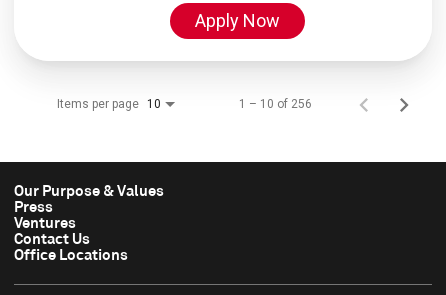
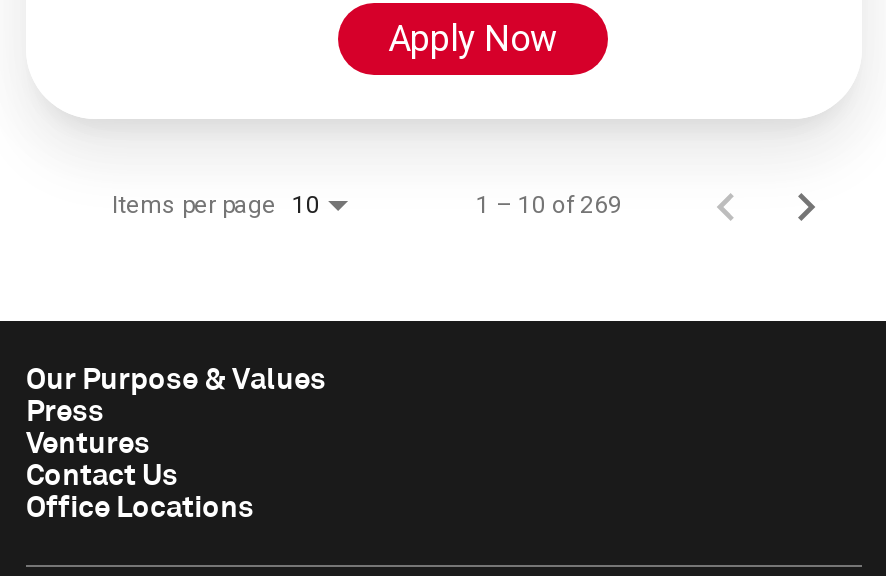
[239,97,312,111] 1 – 10 of 256 -> [476,190,622,218] 1 – 10 of 269

